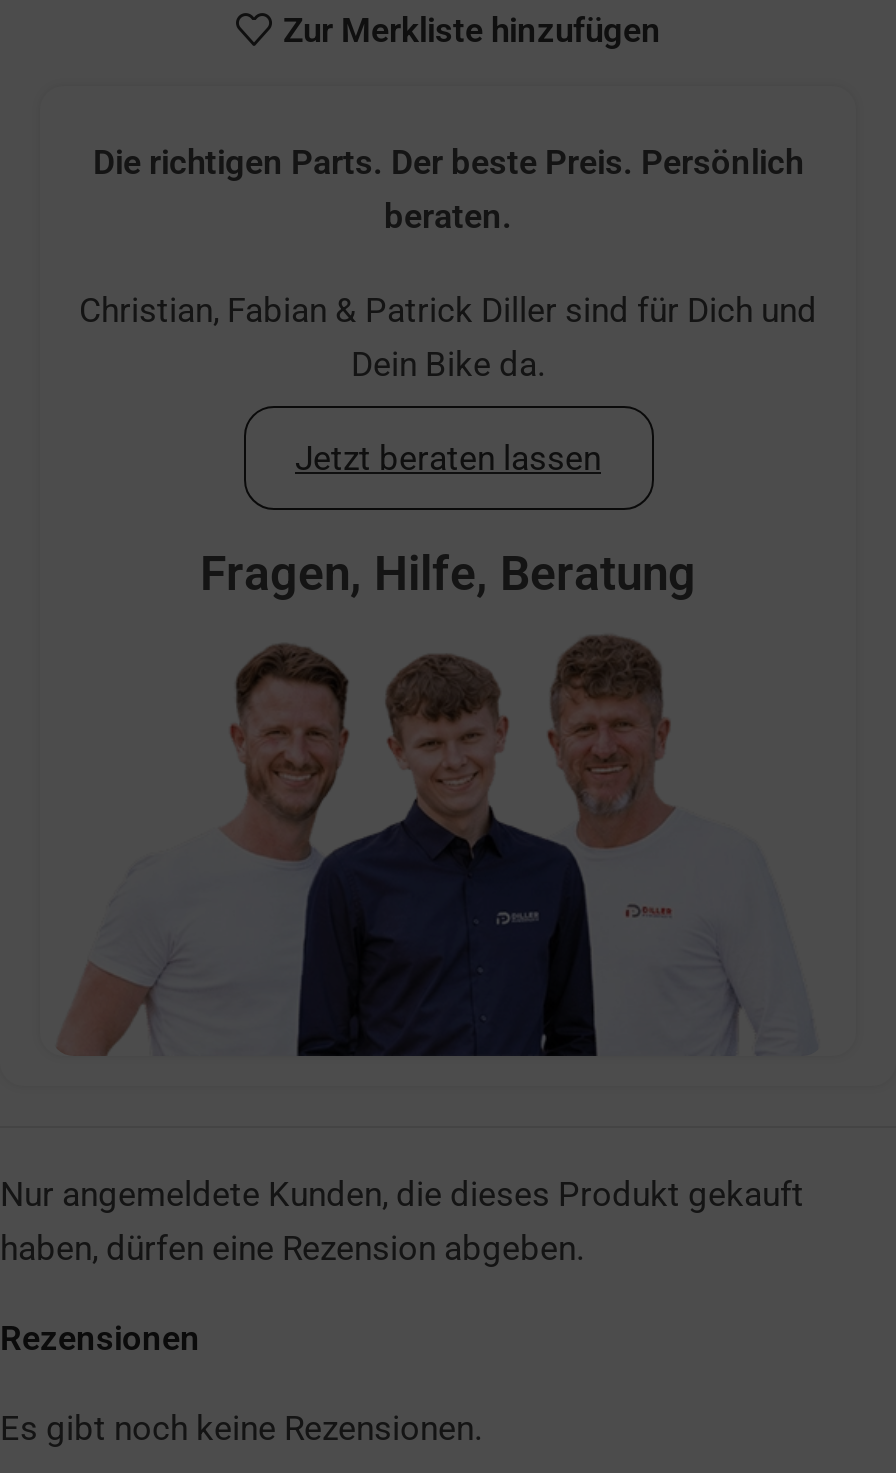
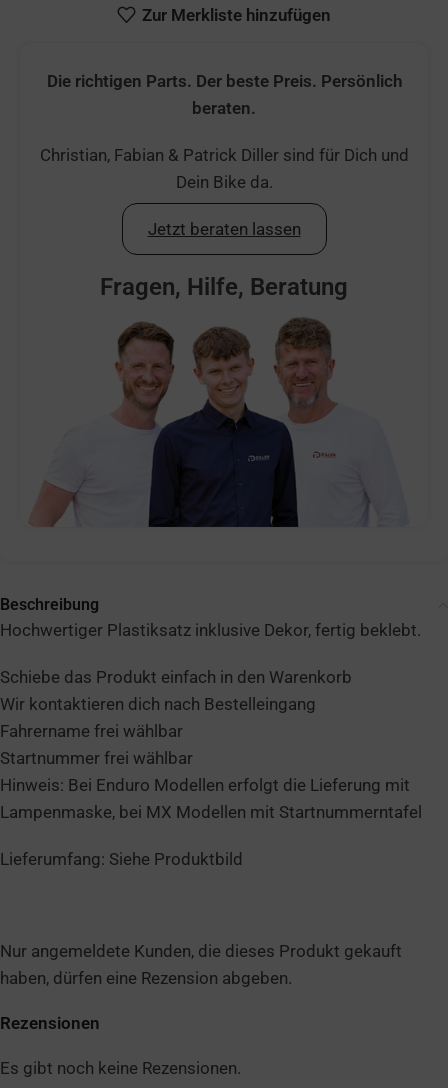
none -> [0,595,422,869] Beschreibung | Hochwertiger Plastiksatz inklusive Dekor, fertig beklebt. | Schiebe das Produkt einfach in den Warenkorb | Wir kontaktieren dich nach Bestelleingang | Fahrername frei wählbar | Startnummer frei wählbar | Hinweis: Bei Enduro Modellen erfolgt die Lieferung mit | Lampenmaske, bei MX Modellen mit Startnummerntafel | Lieferumfang: Siehe Produktbild

